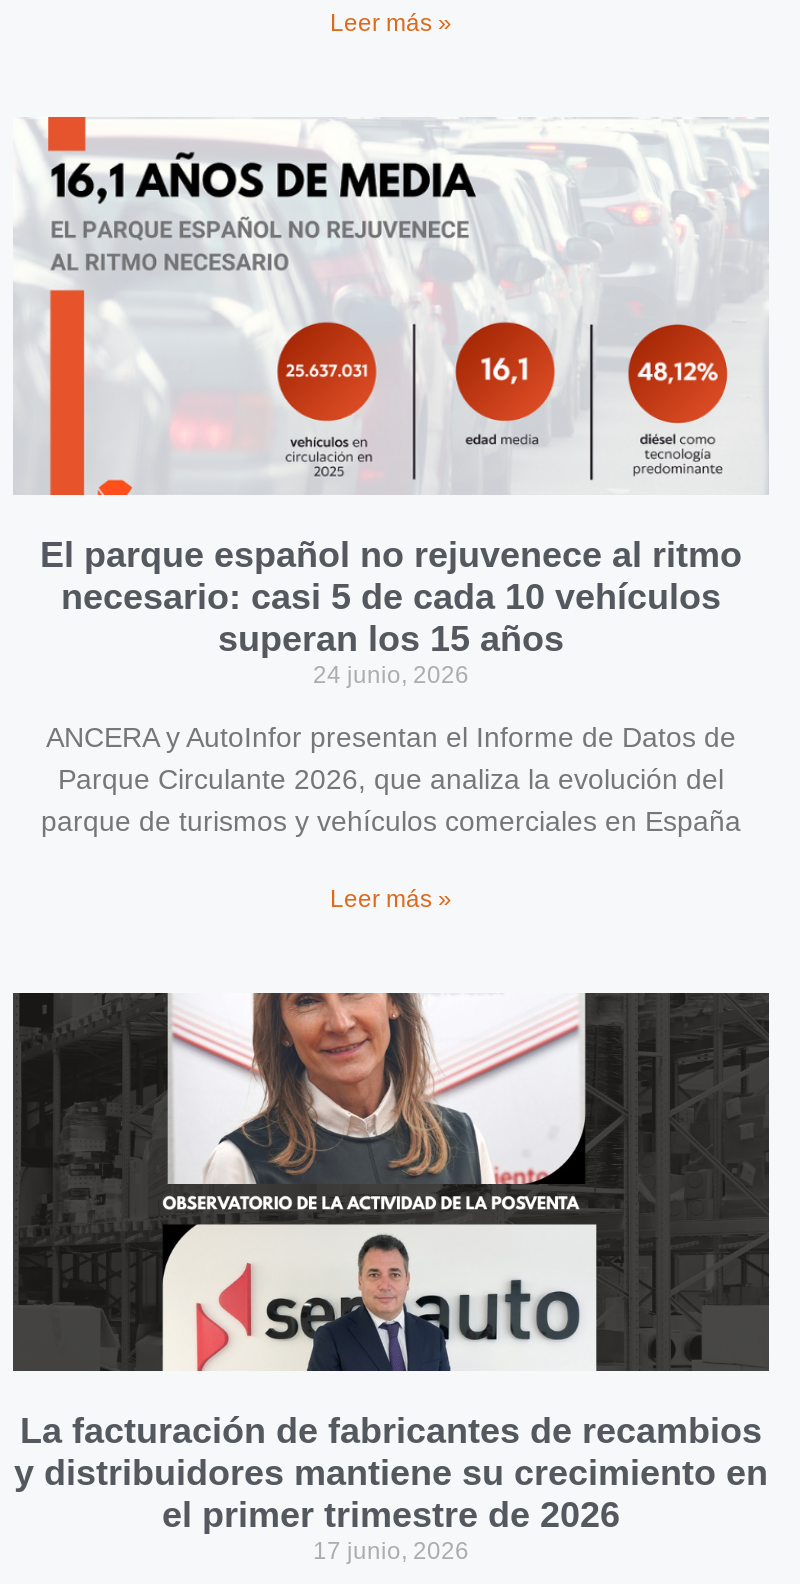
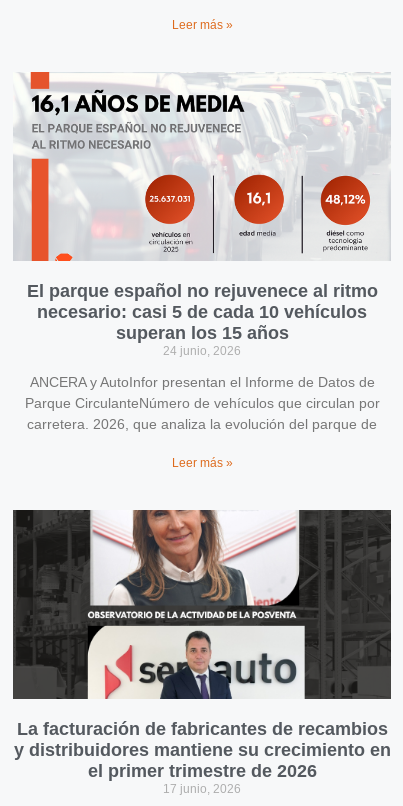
[41,763,741,837] Parque Circulante 2026, que analiza la evolución del | parque de turismos y vehículos comerciales en España -> [24,395,379,432] Parque CirculanteNúmero de vehículos que circulan por | carretera. 2026, que analiza la evolución del parque de

